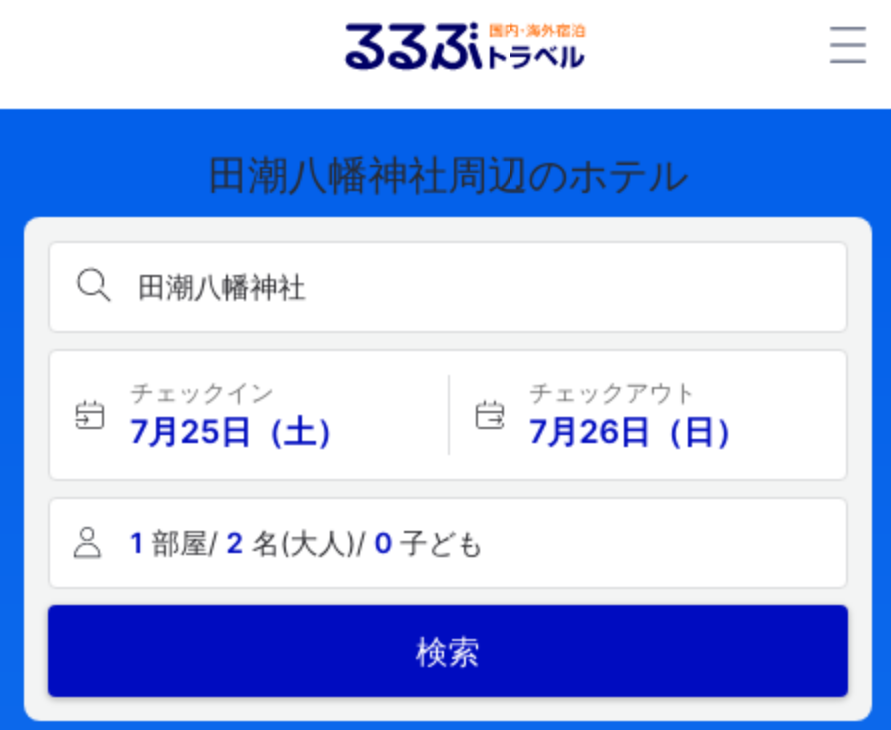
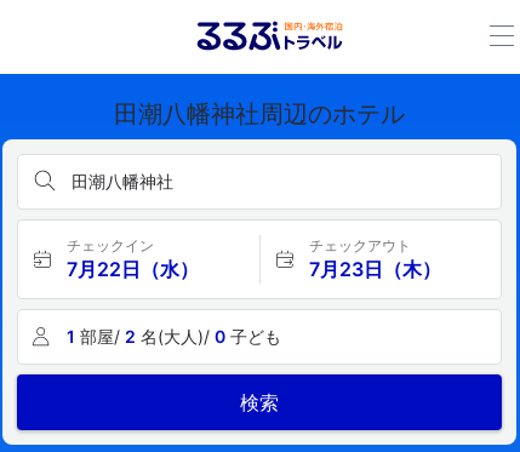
[130,411,348,451] 7月25日（土） -> [67,257,199,281] 7月22日（水）
[529,411,747,451] 7月26日（日） -> [308,257,441,281] 7月23日（木）

